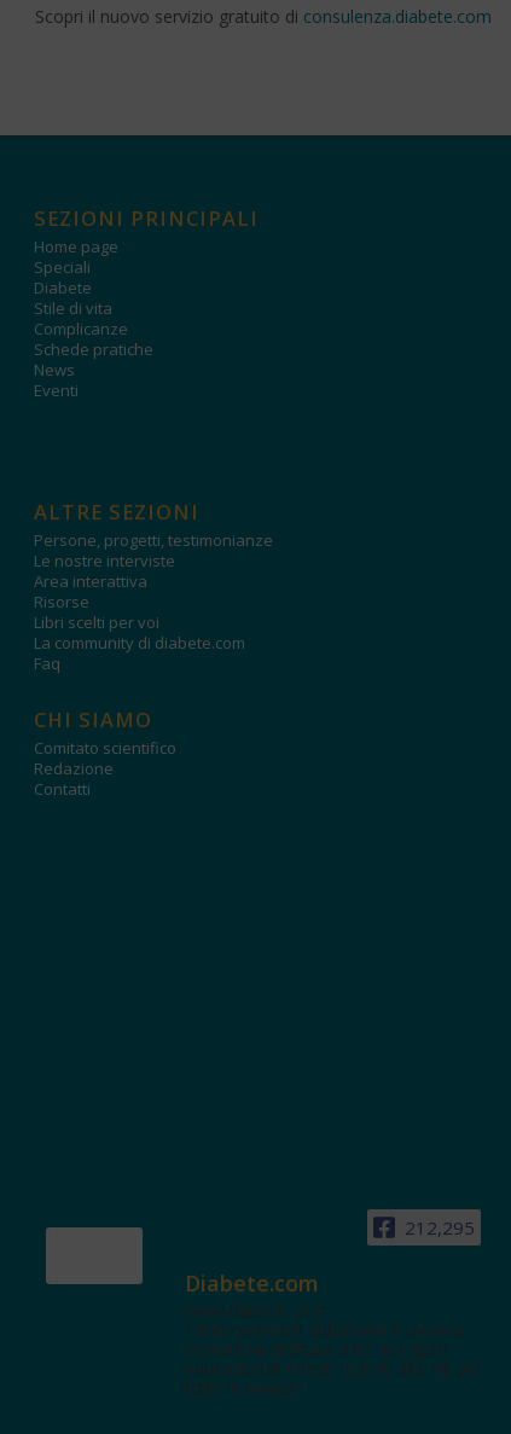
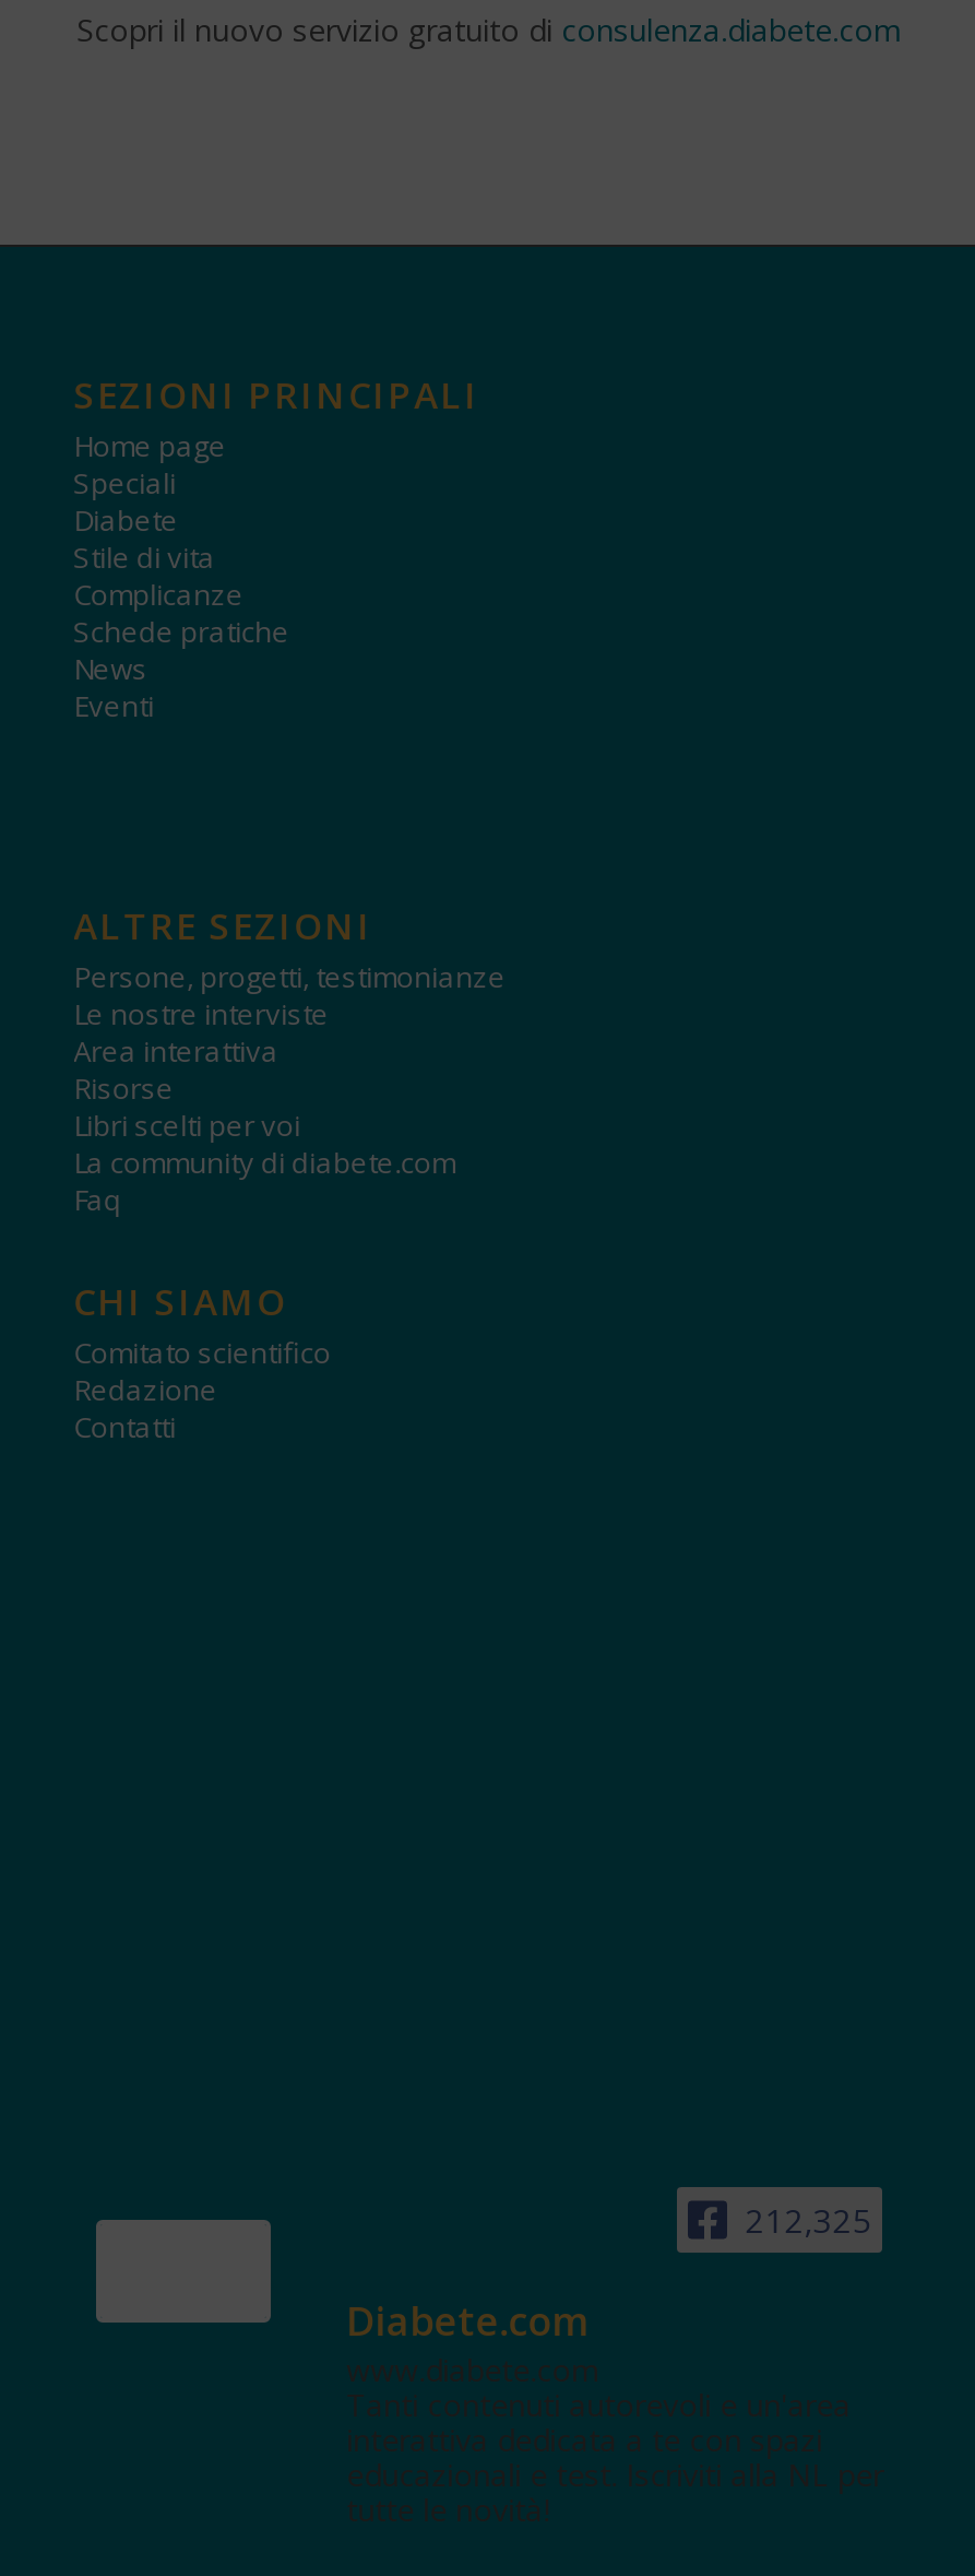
[405,1215,475,1239] 212,295 -> [745,2197,872,2241] 212,325

